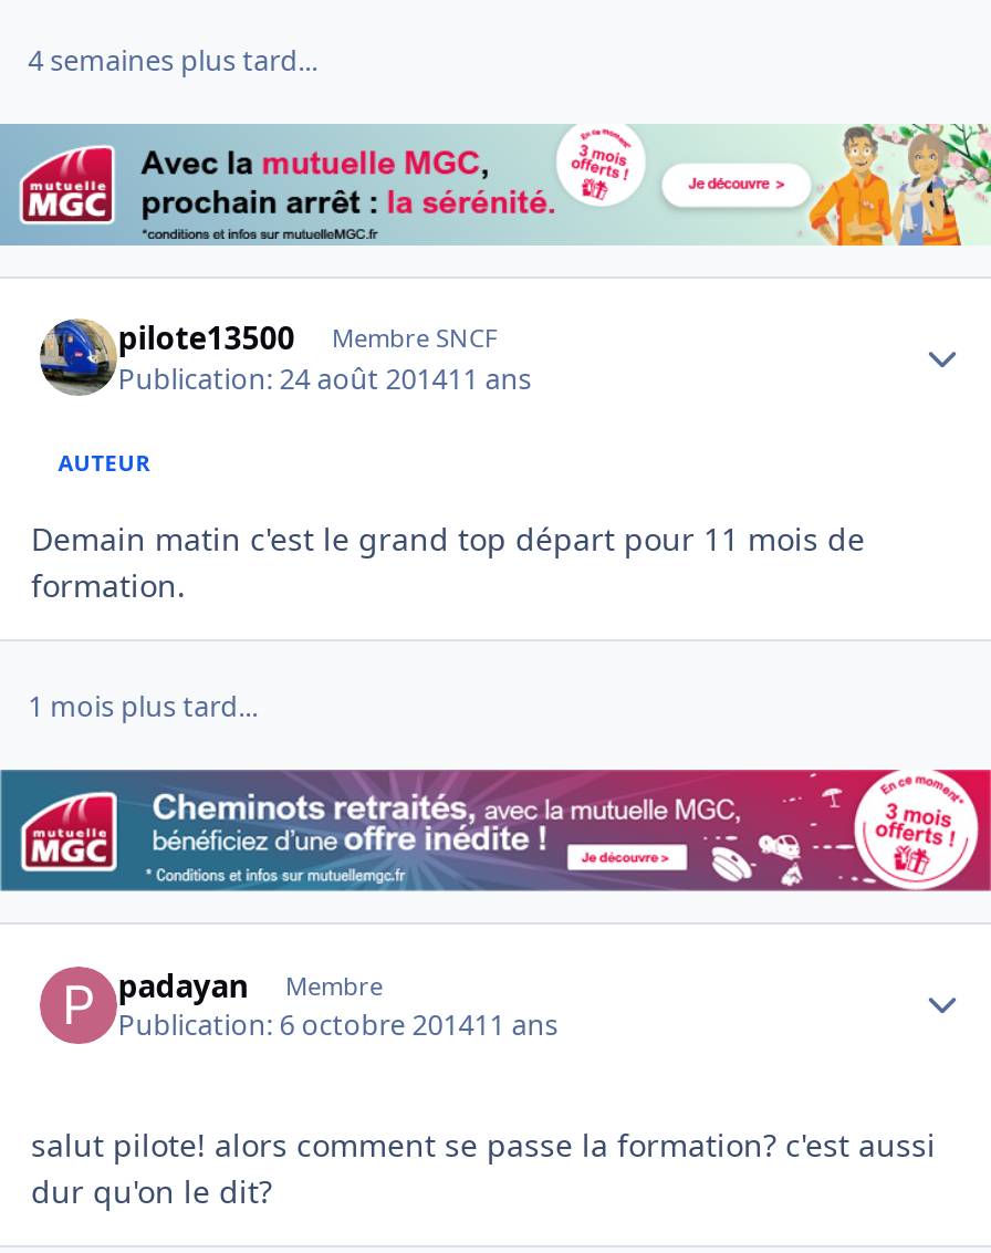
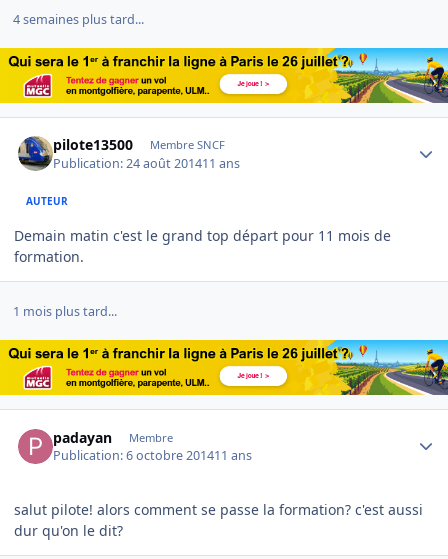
[7,122,984,248] [image] -> [3,47,445,104] [image]
[7,768,984,894] [image] -> [3,339,445,396] [image]

